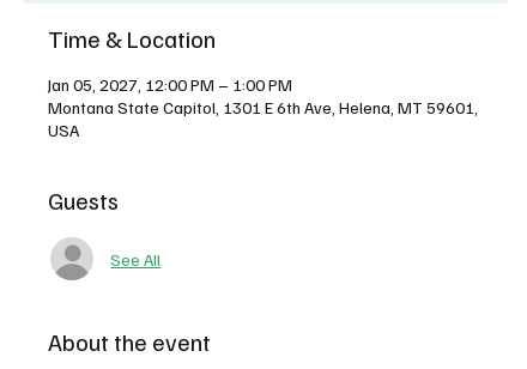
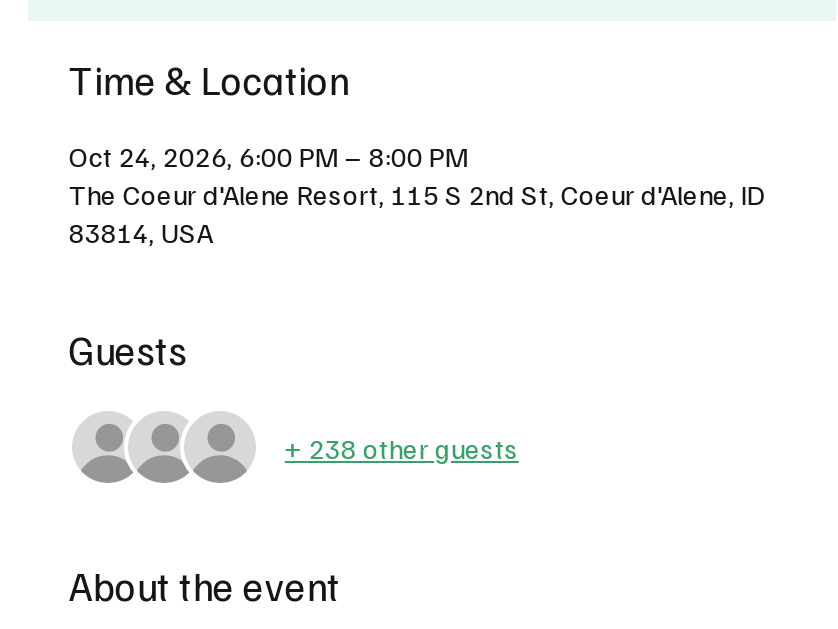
[48,74,478,140] Jan 05, 2027, 12:00 PM – 1:00 PM | Montana State Capitol, 1301 E 6th Ave, Helena, MT 59601, | USA -> [69,139,765,249] Oct 24, 2026, 6:00 PM – 8:00 PM | The Coeur d'Alene Resort, 115 S 2nd St, Coeur d'Alene, ID | 83814, USA
[111,249,161,269] See All -> [285,430,519,464] + 238 other guests

